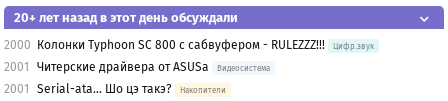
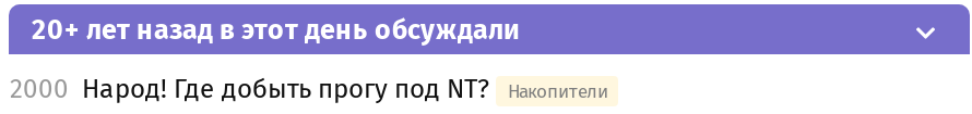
[4,38,374,96] 2000 Колонки Typhoon SC 800 с сабвуфером - RULEZZZ!!! | Цифр.звук | 2001 Читерские драйвера от ASUSa Видеосистема | 2001 Serial-ata... Шо цэ такэ? -> [10,74,490,104] 2000 Народ! Где добыть прогу под NT?

